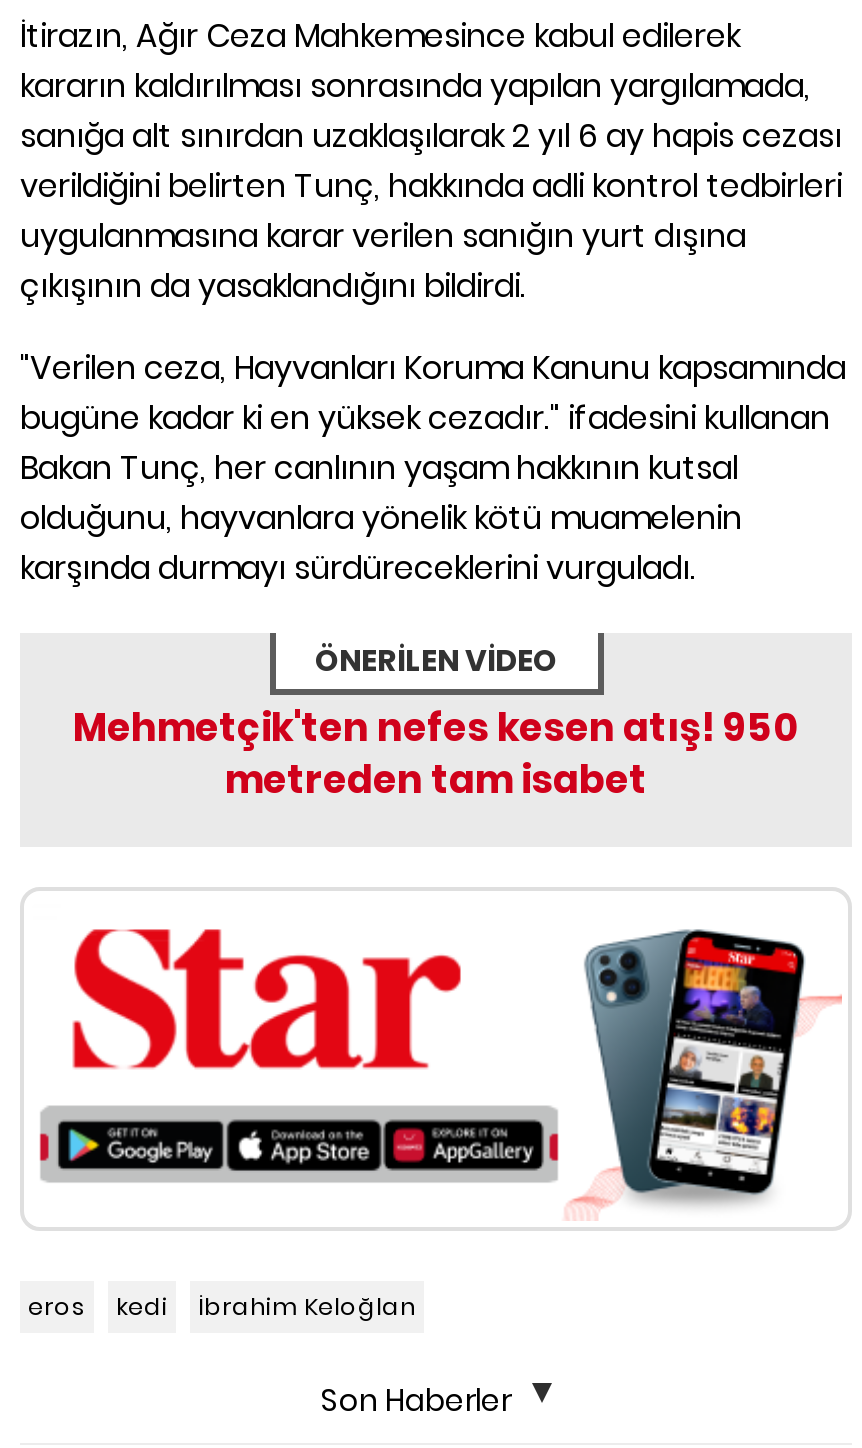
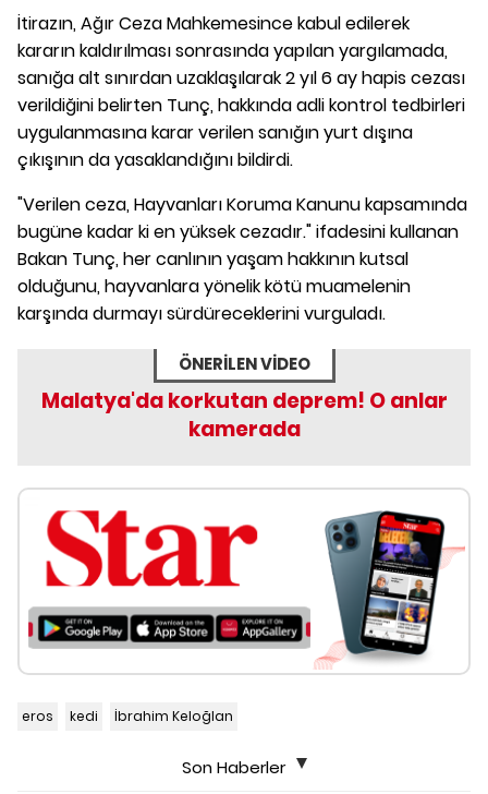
[73,701,799,807] Mehmetçik'ten nefes kesen atış! 950 | metreden tam isabet -> [41,386,447,444] Malatya'da korkutan deprem! O anlar | kamerada

